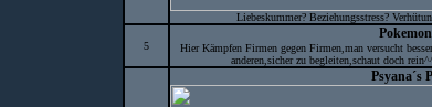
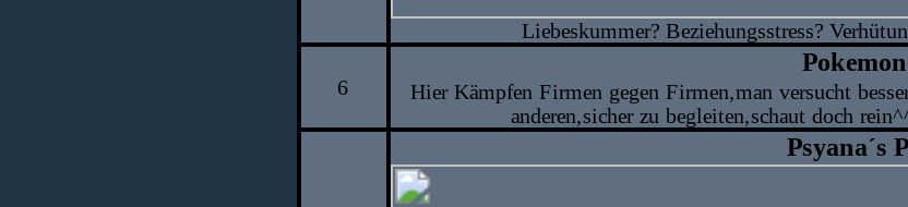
[143,40,149,52] 5 -> [337,75,348,99] 6

